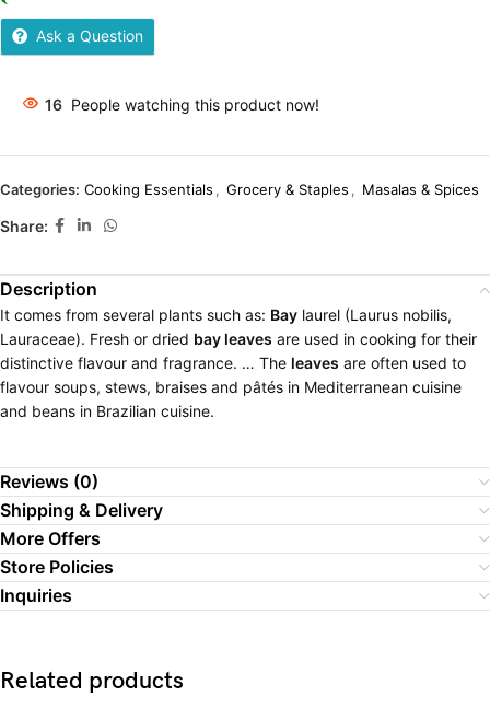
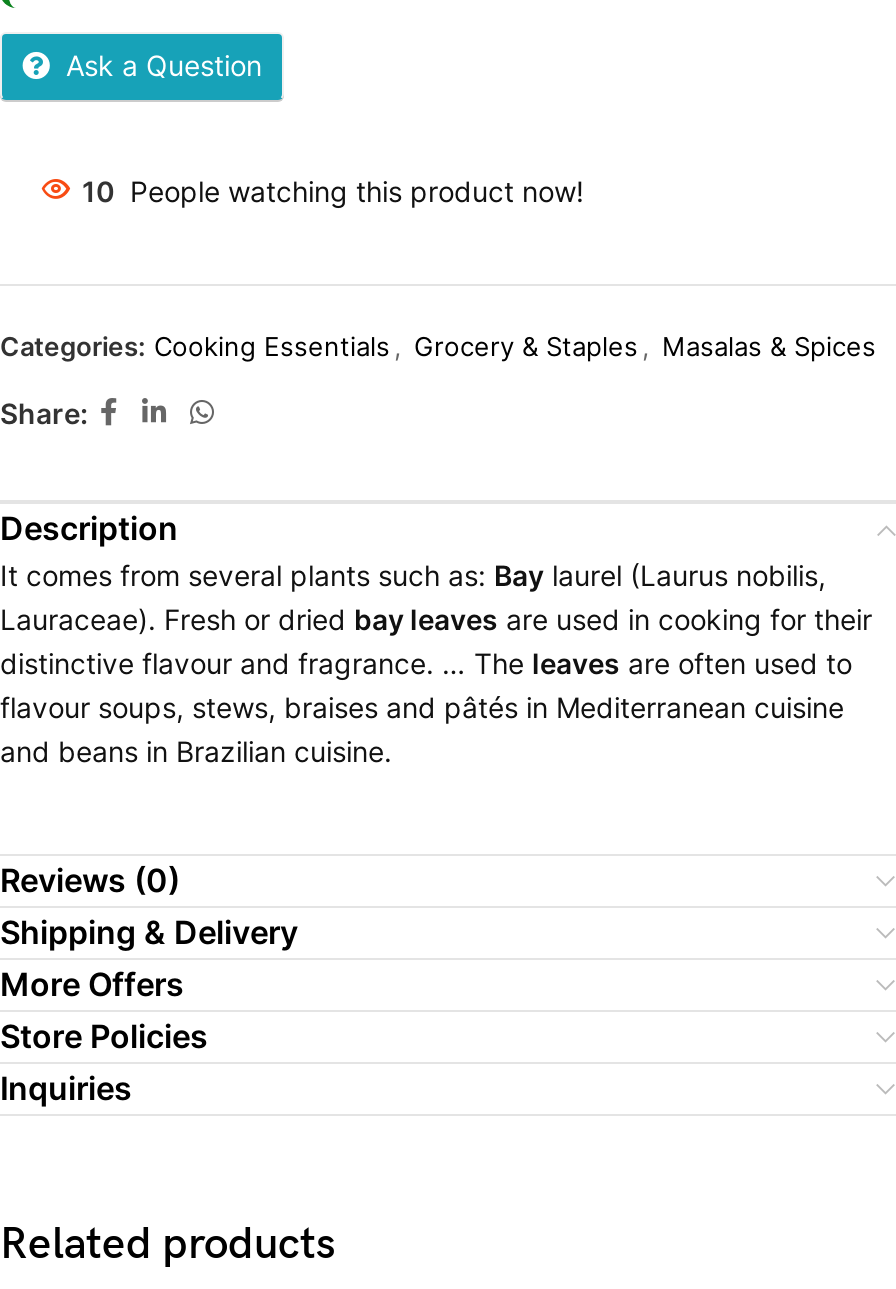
[45,95,319,114] 16 People watching this product now! -> [82,174,584,208] 10 People watching this product now!

